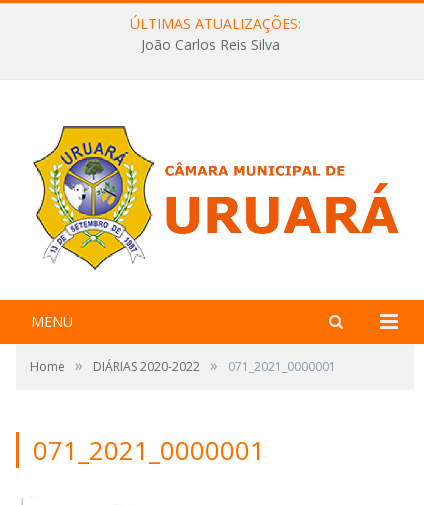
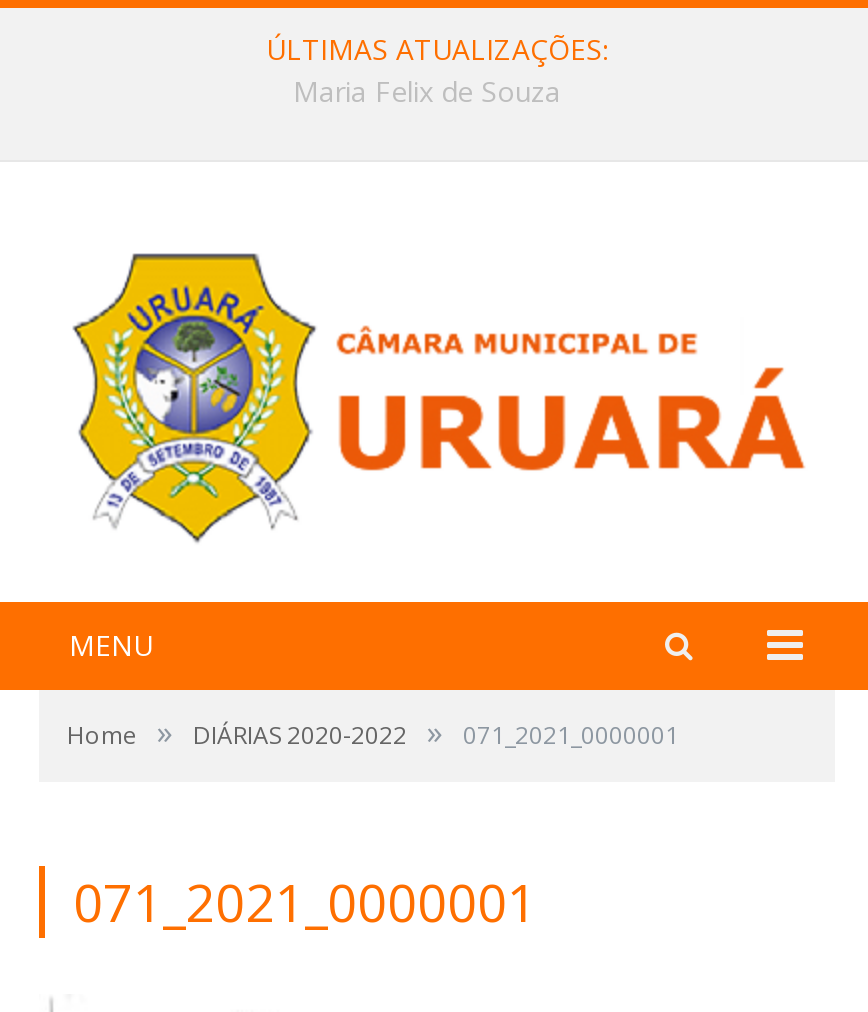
[140,35,279,54] João Carlos Reis Silva -> [293,72,561,110] Maria Felix de Souza

